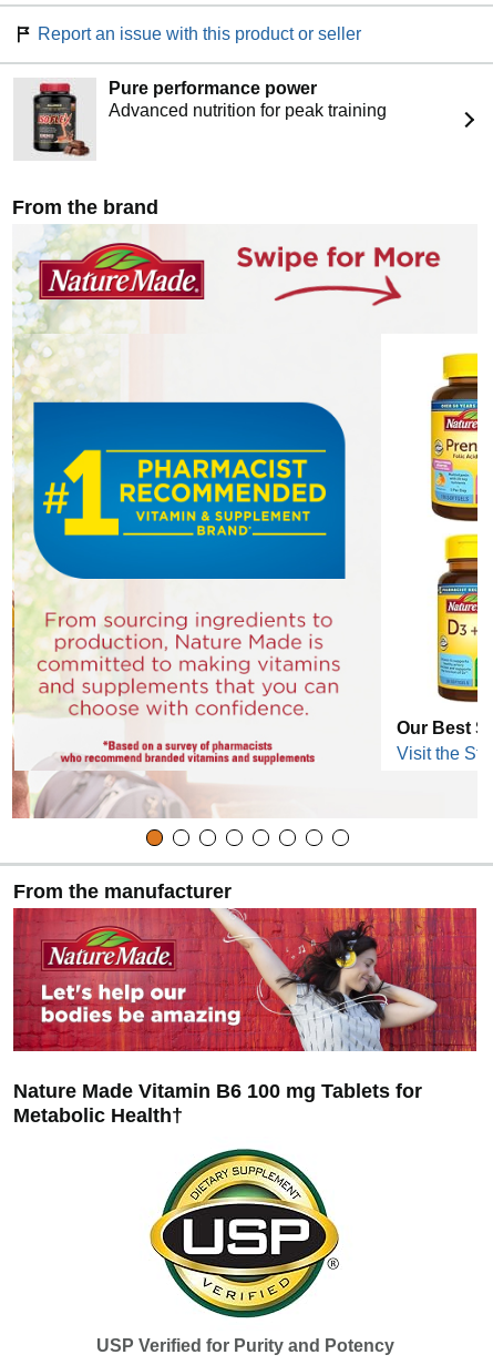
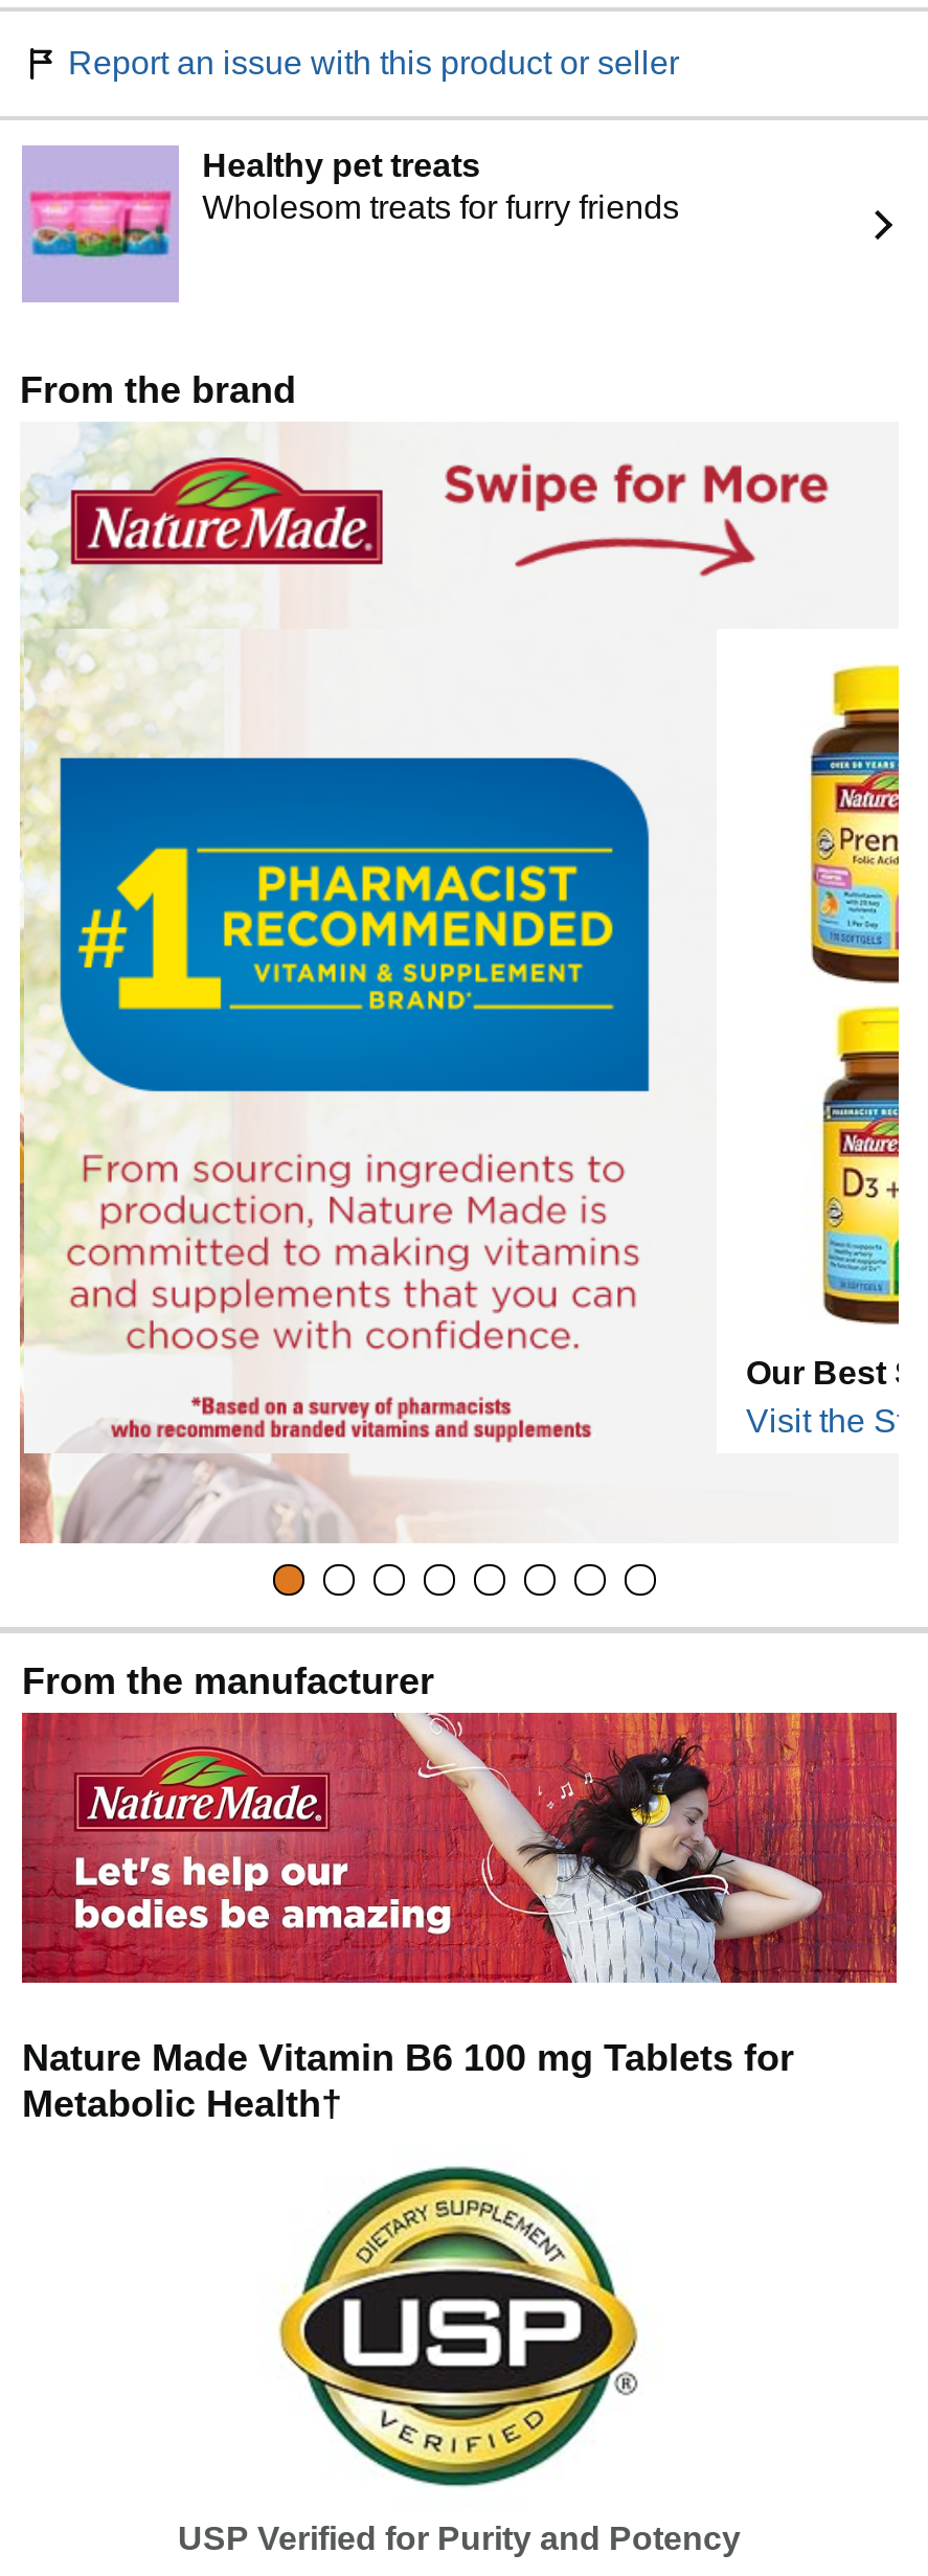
[14,79,387,160] [image] | Pure performance power | Advanced nutrition for peak training -> [22,145,679,302] [image] | Healthy pet treats | Wholesom treats for furry friends

